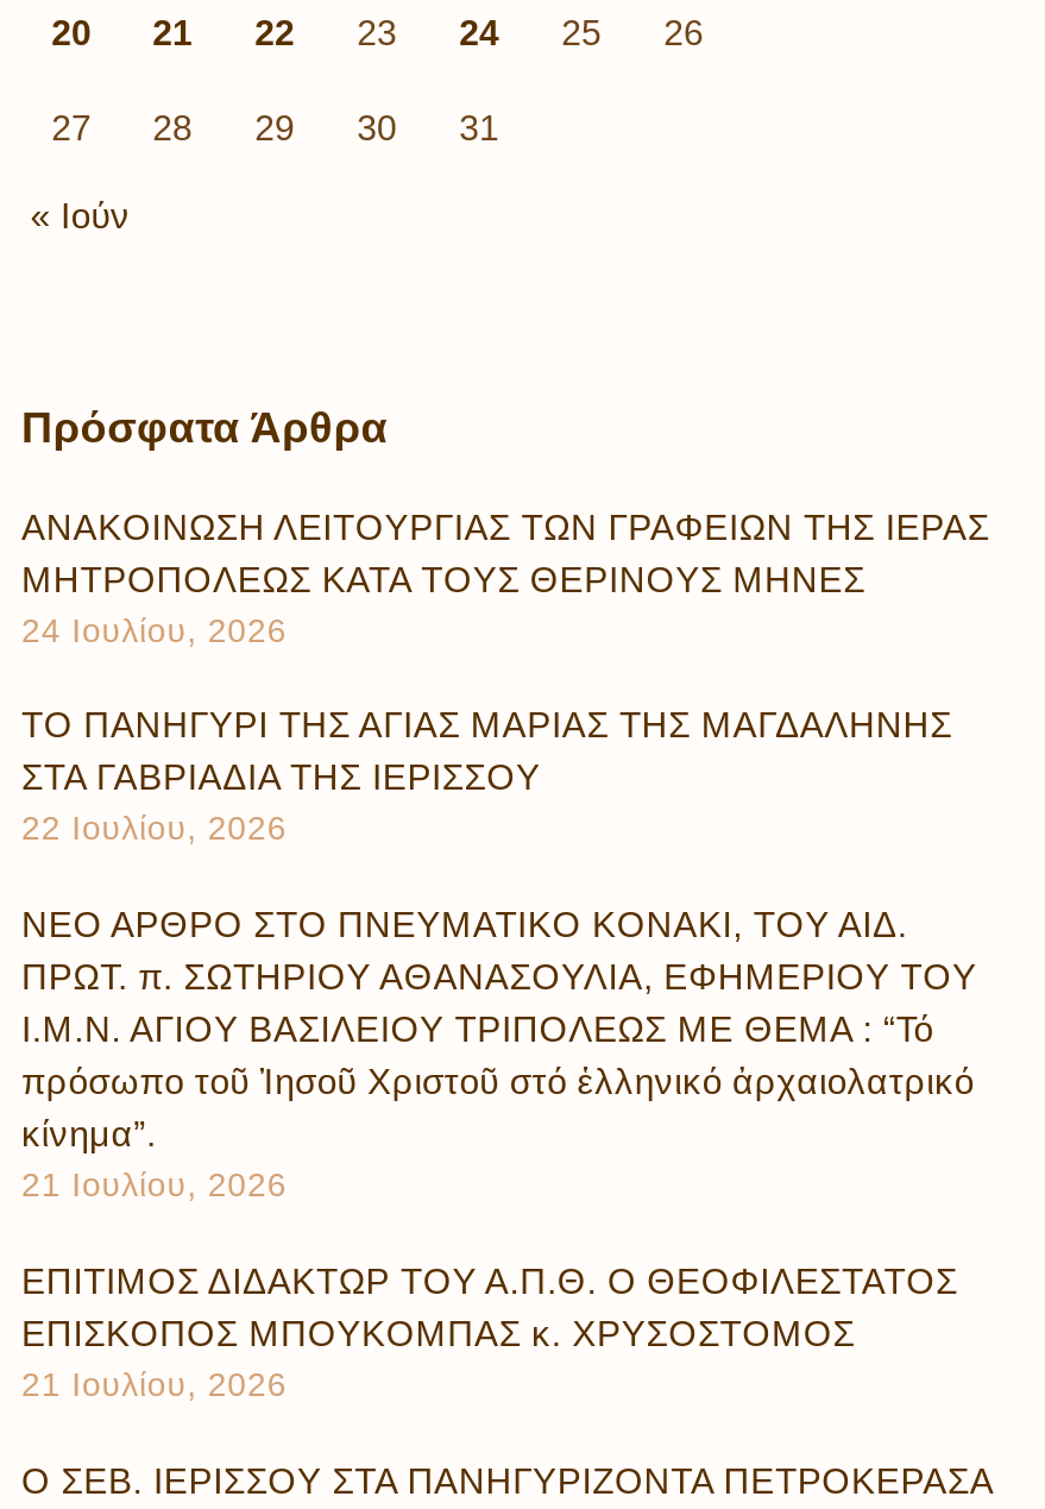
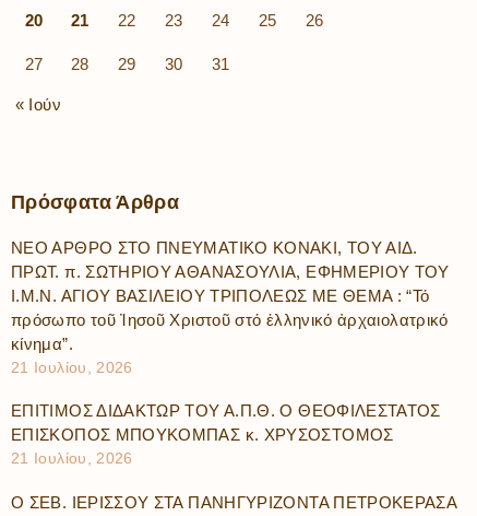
[21,505,990,847] ΑΝΑΚΟΙΝΩΣΗ ΛΕΙΤΟΥΡΓΙΑΣ ΤΩΝ ΓΡΑΦΕΙΩΝ ΤΗΣ ΙΕΡΑΣ | ΜΗΤΡΟΠΟΛΕΩΣ ΚΑΤΑ ΤΟΥΣ ΘΕΡΙΝΟΥΣ ΜΗΝΕΣ | 24 Ιουλίου, 2026 | ΤΟ ΠΑΝΗΓΥΡΙ ΤΗΣ ΑΓΙΑΣ ΜΑΡΙΑΣ ΤΗΣ ΜΑΓΔΑΛΗΝΗΣ | ΣΤΑ ΓΑΒΡΙΑΔΙΑ ΤΗΣ ΙΕΡΙΣΣΟΥ | 22 Ιουλίου, 2026 -> none

